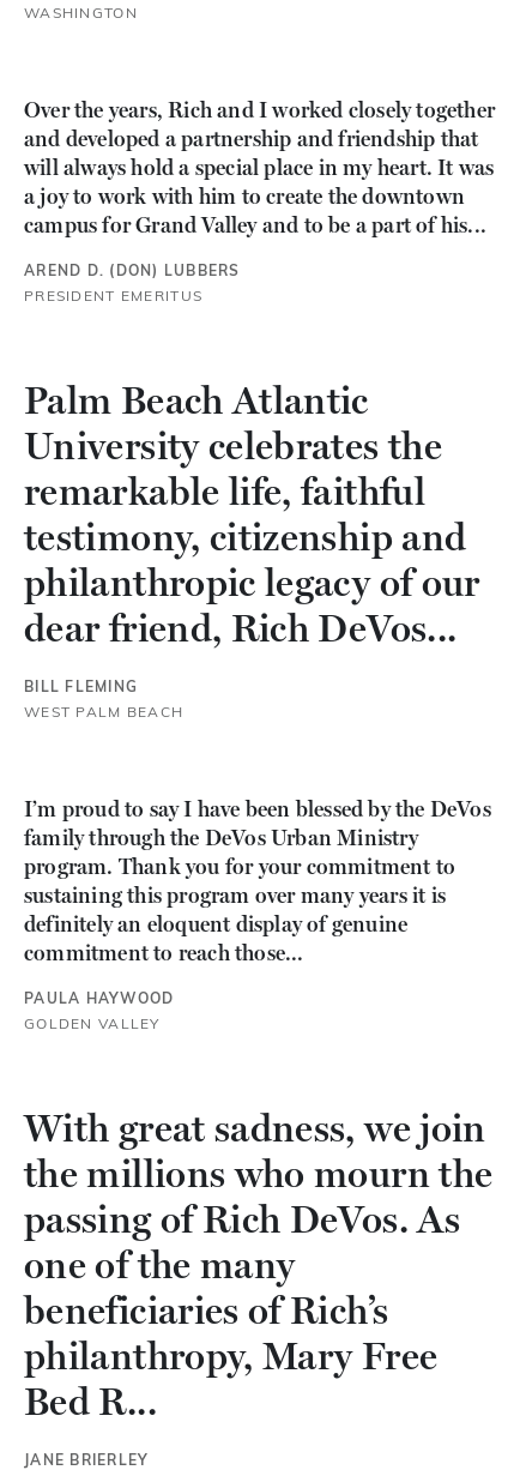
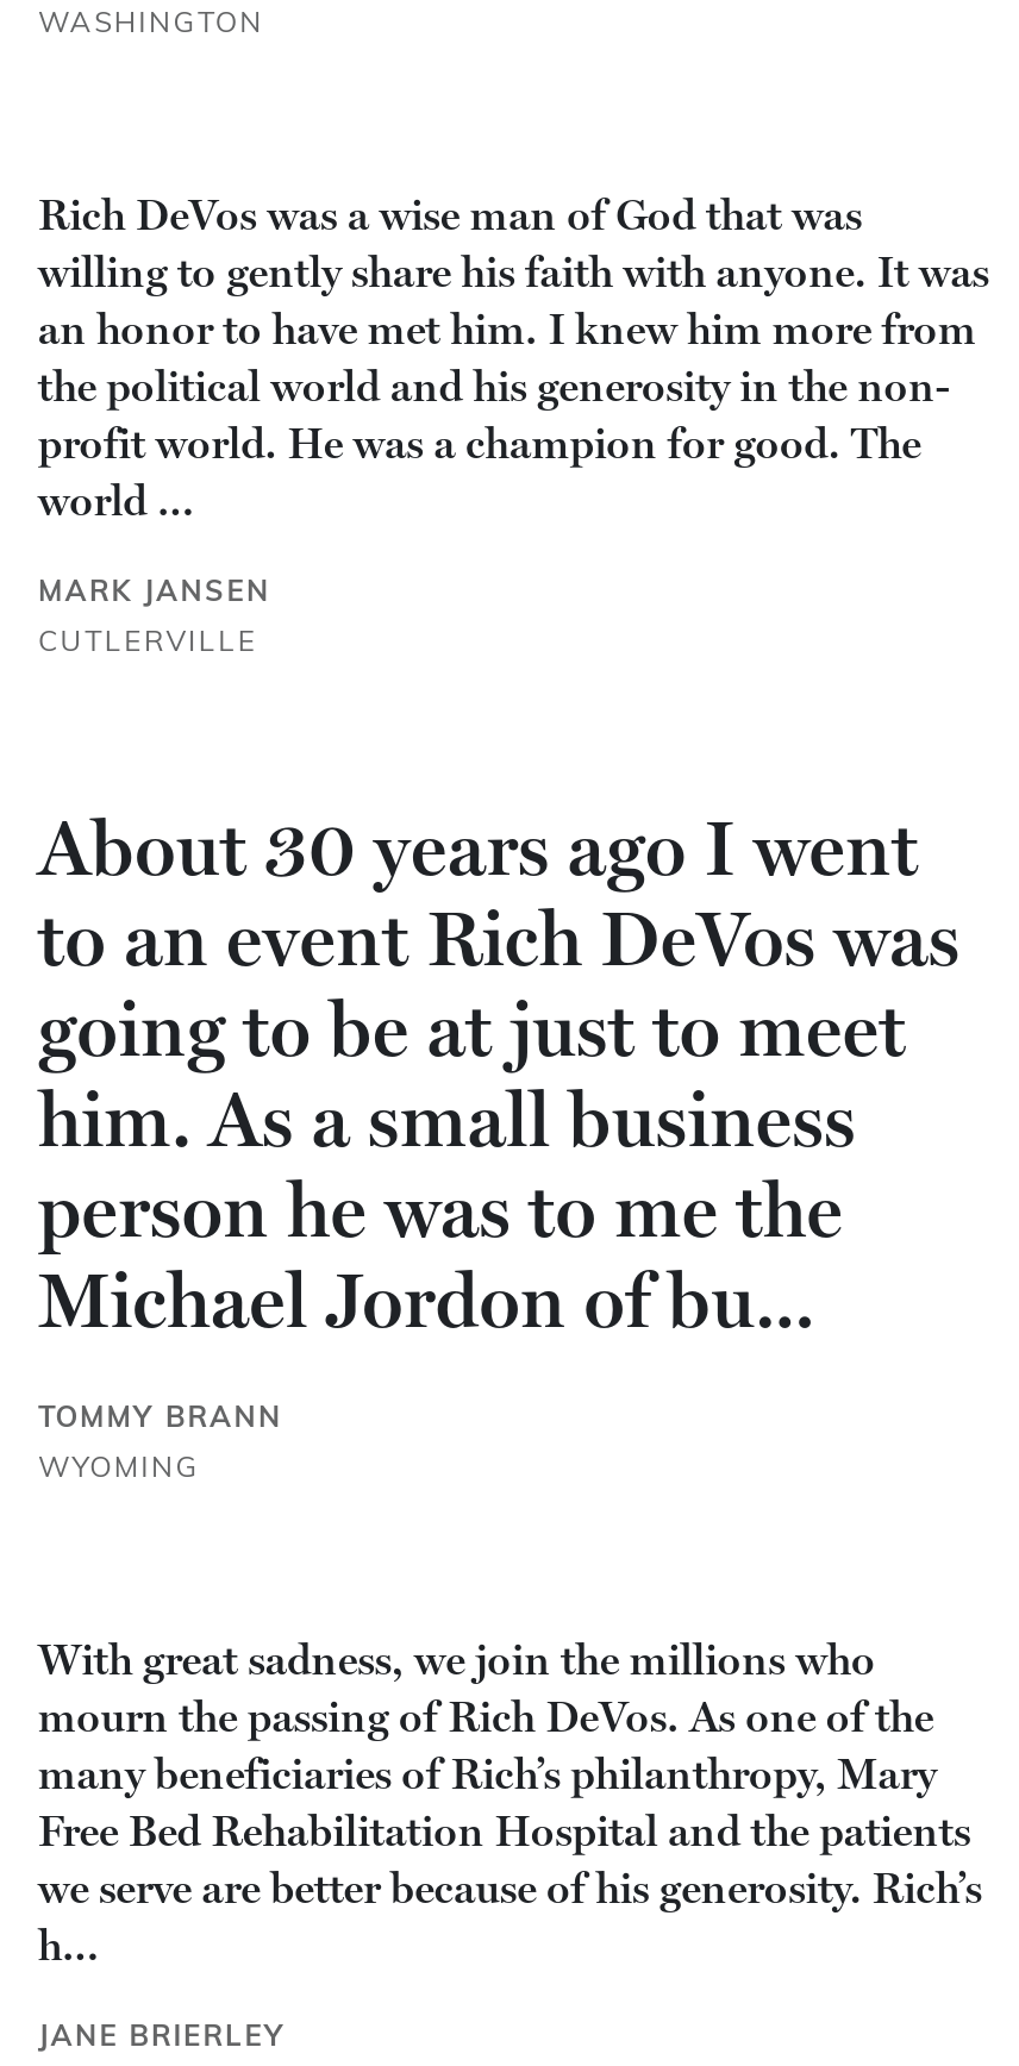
[24,97,495,721] Over the years, Rich and I worked closely together | and developed a partnership and friendship that | will always hold a special place in my heart. It was | a joy to work with him to create the downtown | campus for Grand Valley and to be a part of his... | AREND D. (DON) LUBBERS | PRESIDENT EMERITUS | Palm Beach Atlantic | University celebrates the | remarkable life, faithful | testimony, citizenship and | philanthropic legacy of our | dear friend, Rich DeVos... | BILL FLEMING | WEST PALM BEACH -> [38,189,989,1484] Rich DeVos was a wise man of God that was | willing to gently share his faith with anyone. It was | an honor to have met him. I knew him more from | the political world and his generosity in the non- | profit world. He was a champion for good. The | world ... | MARK JANSEN | CUTLERVILLE | About 30 years ago I went | to an event Rich DeVos was | going to be at just to meet | him. As a small business | person he was to me the | Michael Jordon of bu... | TOMMY BRANN | WYOMING
[24,796,493,1426] I’m proud to say I have been blessed by the DeVos | family through the DeVos Urban Ministry | program. Thank you for your commitment to | sustaining this program over many years it is | definitely an eloquent display of genuine | commitment to reach those... | PAULA HAYWOOD | GOLDEN VALLEY | With great sadness, we join | the millions who mourn the | passing of Rich DeVos. As | one of the many | beneficiaries of Rich’s | philanthropy, Mary Free | Bed R... -> [38,1634,982,1972] With great sadness, we join the millions who | mourn the passing of Rich DeVos. As one of the | many beneficiaries of Rich’s philanthropy, Mary | Free Bed Rehabilitation Hospital and the patients | we serve are better because of his generosity. Rich’s | h...

